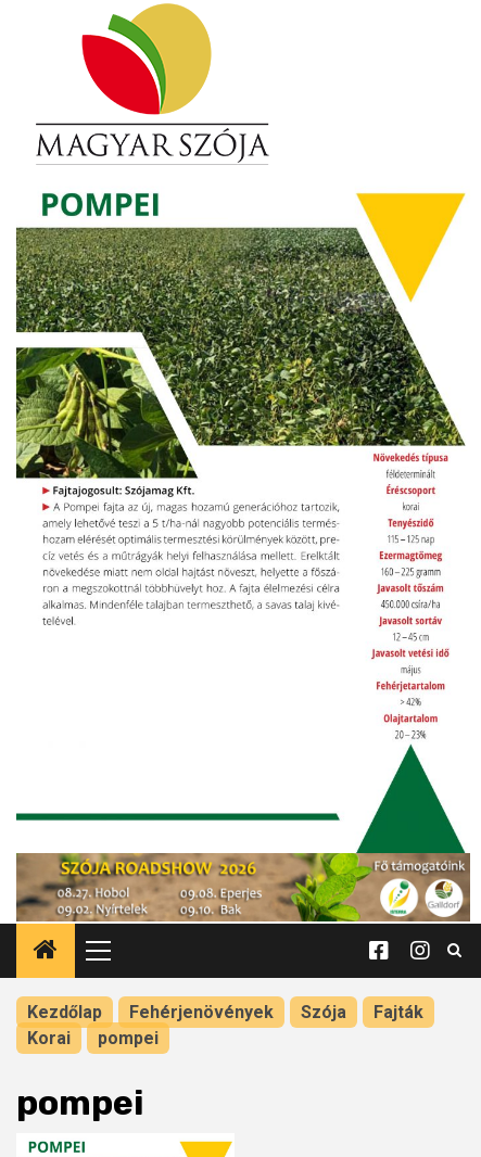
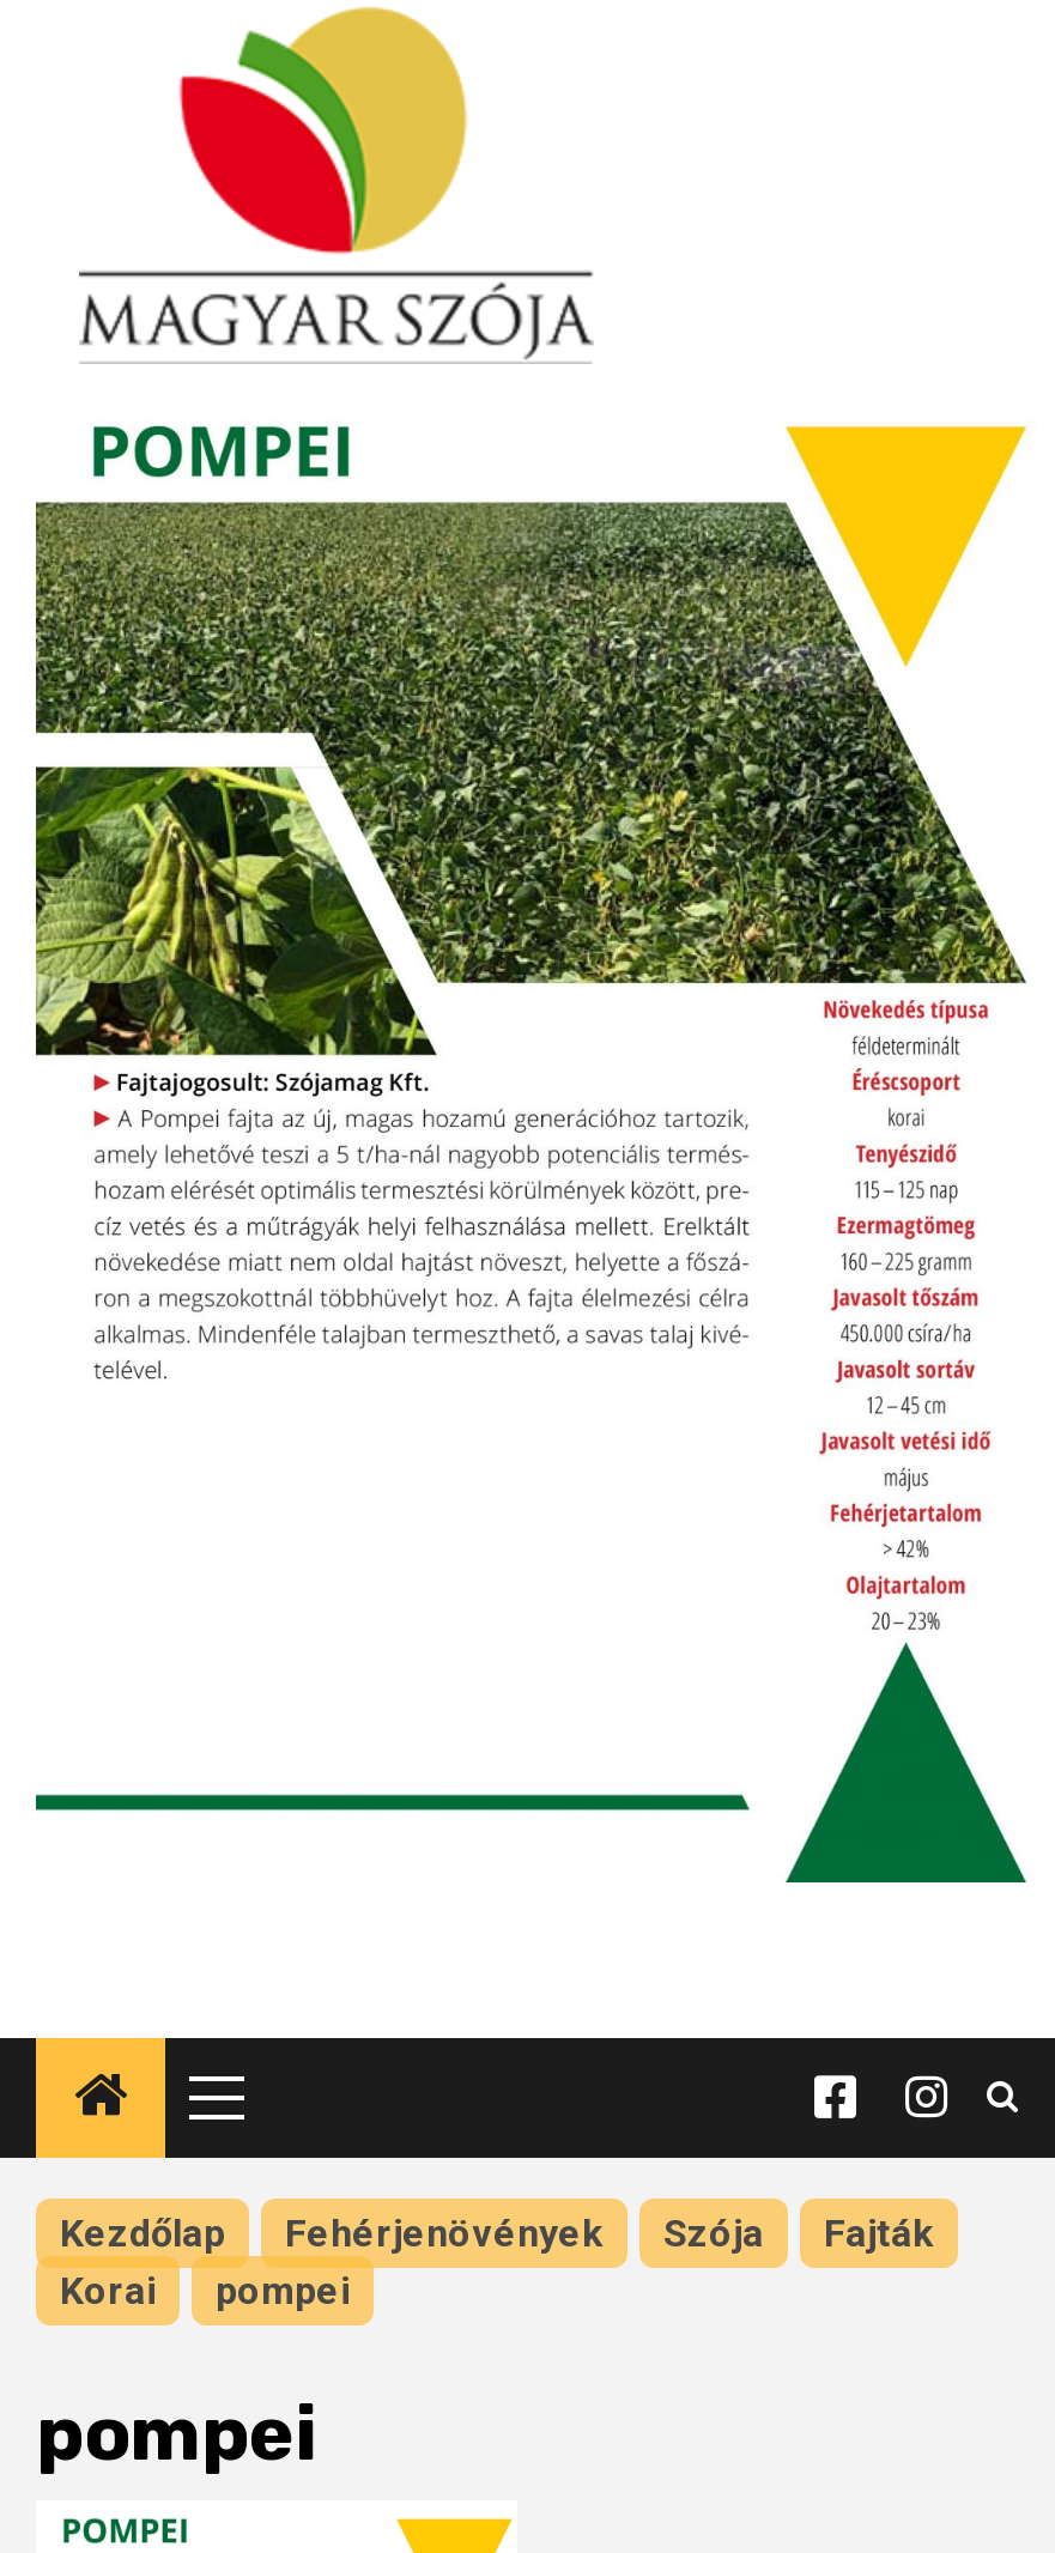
[15,852,471,923] [image] -> none

